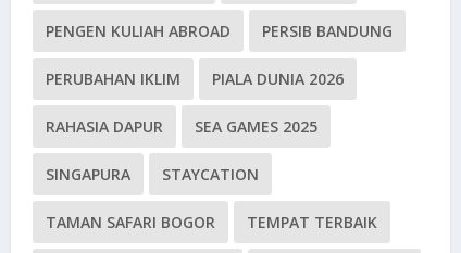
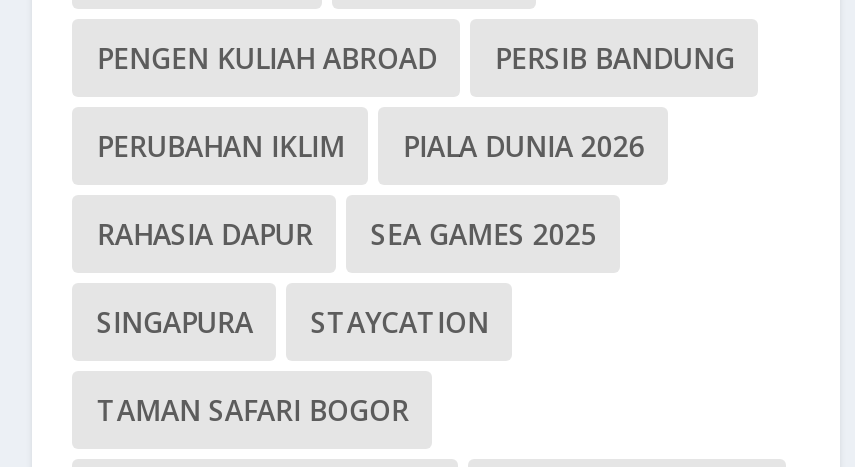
[247,212,378,232] TEMPAT TERBAIK -> none

